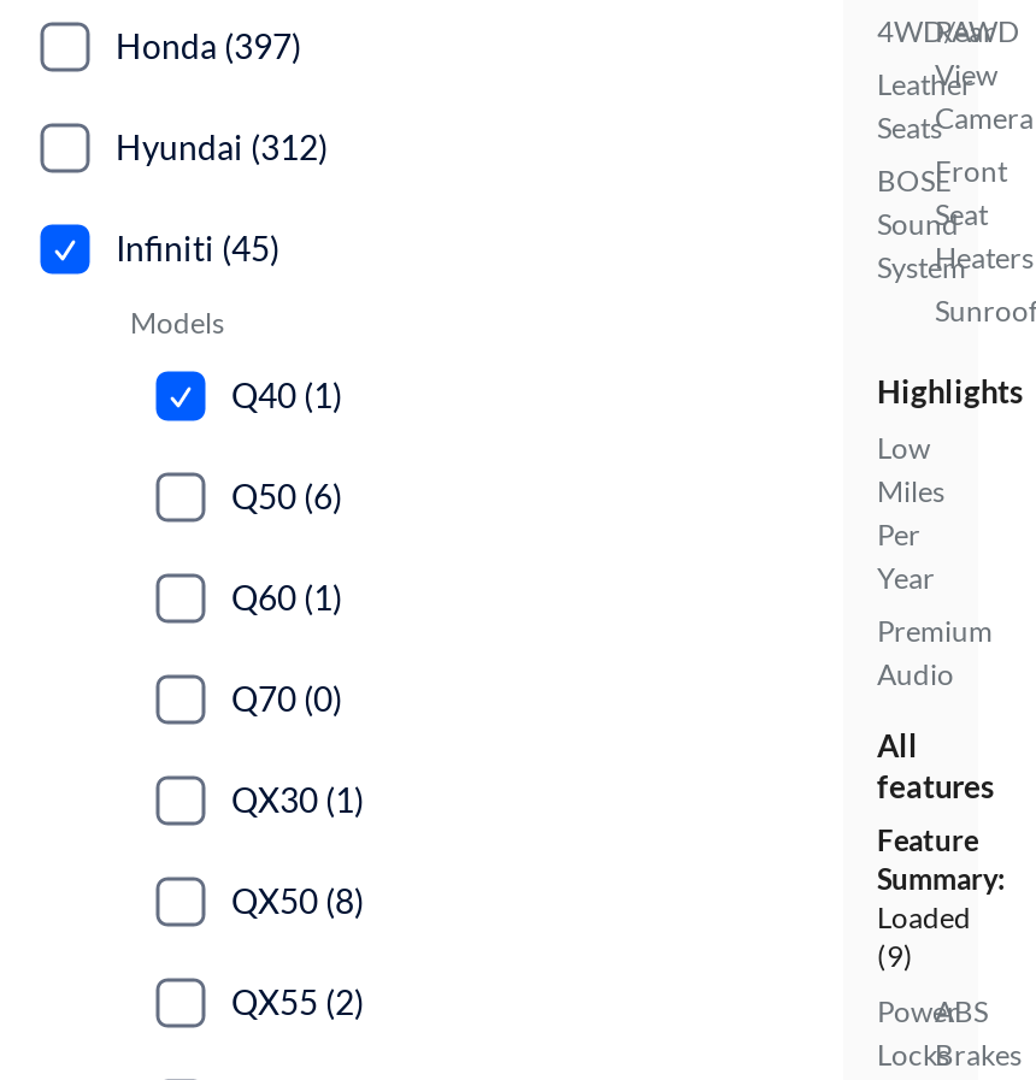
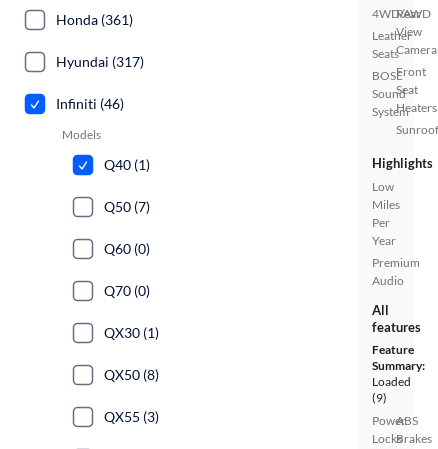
[116,25,301,66] Honda (397) -> [56,11,133,28] Honda (361)
[116,126,328,167] Hyundai (312) -> [56,53,144,70] Hyundai (317)
[116,228,279,268] Infiniti (45) -> [56,95,124,112] Infiniti (46)
[231,476,342,517] Q50 (6) -> [104,198,150,215] Q50 (7)
[231,577,342,618] Q60 (1) -> [104,240,150,257] Q60 (0)
[231,981,364,1022] QX55 (2) -> [104,408,159,425] QX55 (3)

